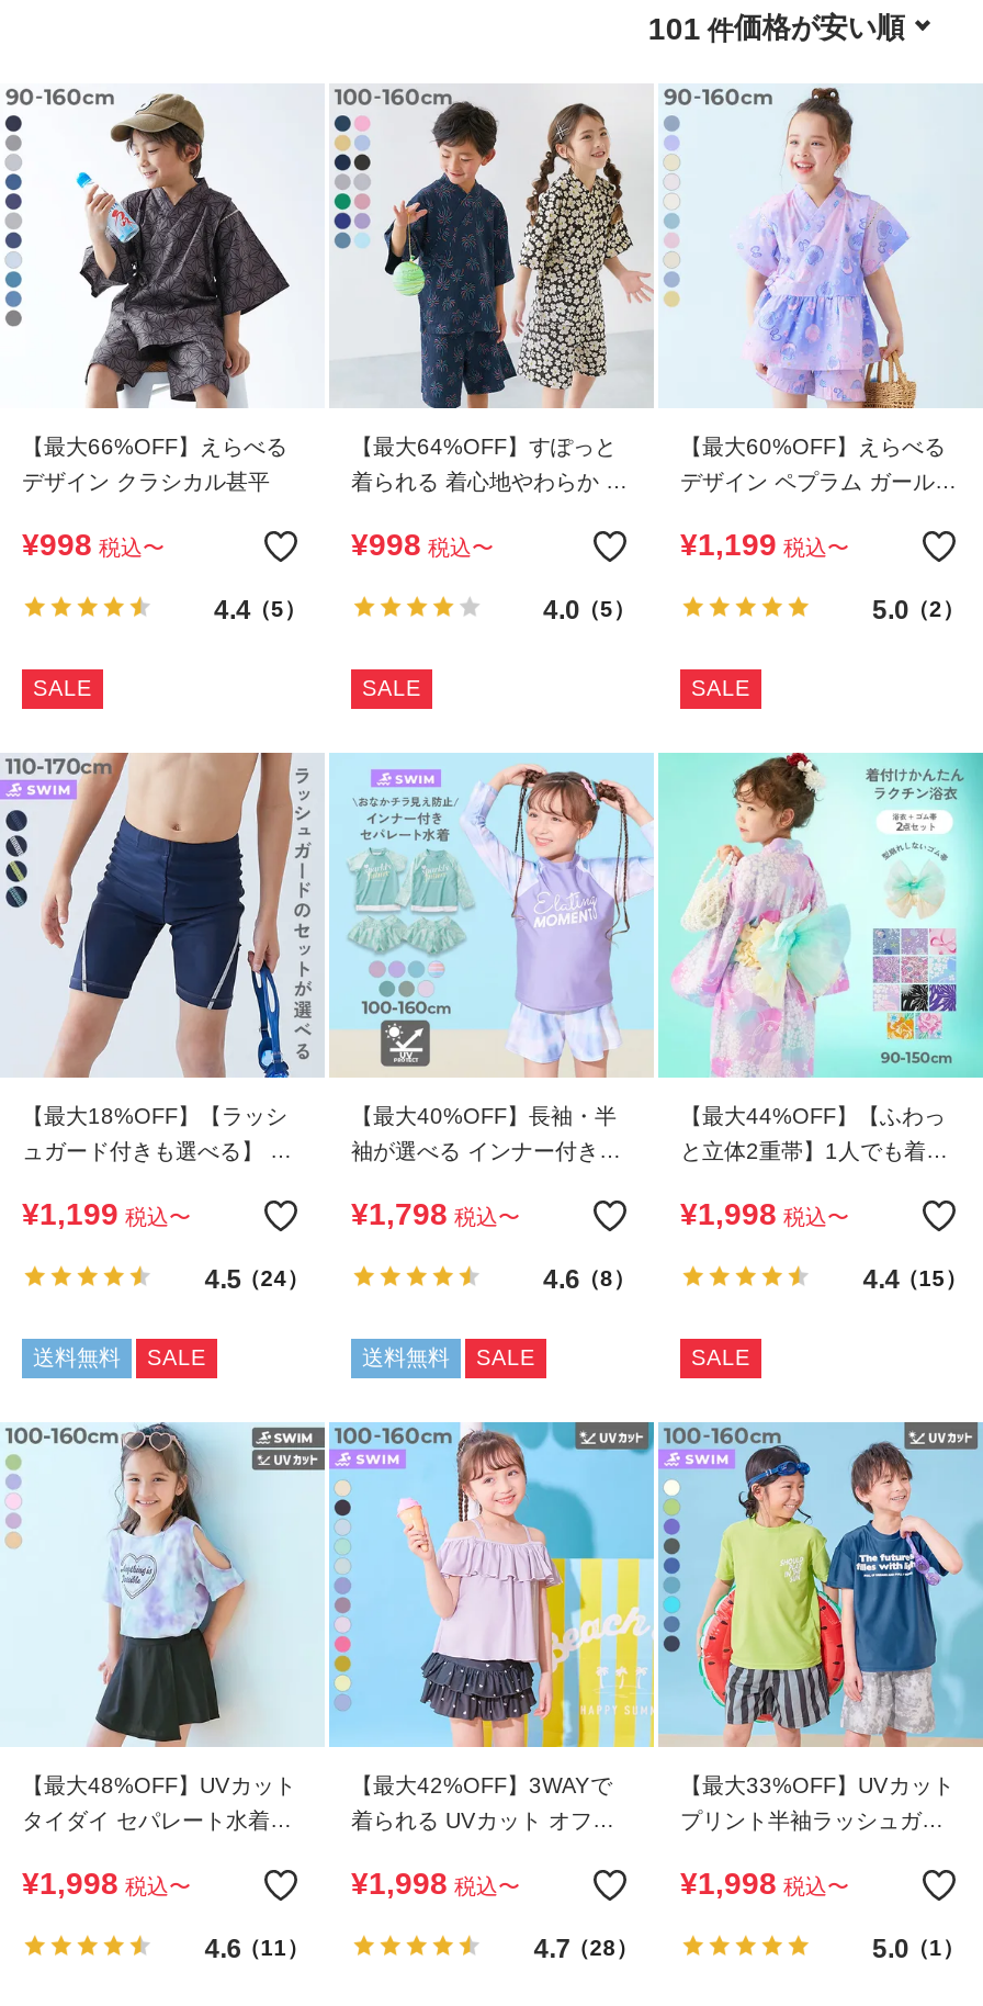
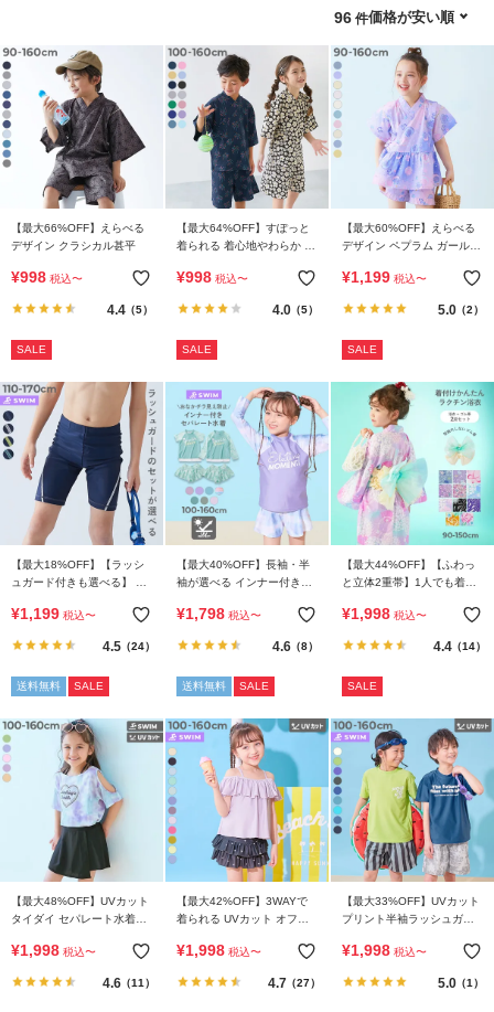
[648,10,905,46] 101 価格が安い順 -> [335,8,455,27] 96 価格が安い順
[863,1263,967,1294] 4.4（15） -> [434,639,486,654] 4.4（14）
[534,1933,638,1963] 4.7（28） -> [268,975,321,991] 4.7（27）

